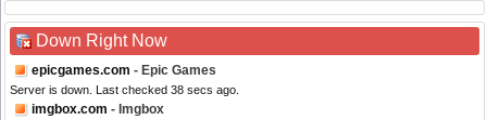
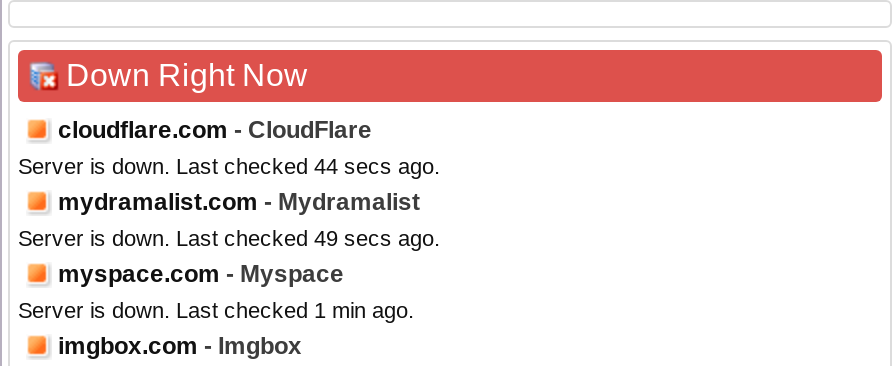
[10,63,239,96] epicgames.com - Epic Games | Server is down. Last checked 38 secs ago. -> [18,116,440,322] cloudflare.com - CloudFlare | Server is down. Last checked 44 secs ago. | mydramalist.com - Mydramalist | Server is down. Last checked 49 secs ago. | myspace.com - Myspace | Server is down. Last checked 1 min ago.

